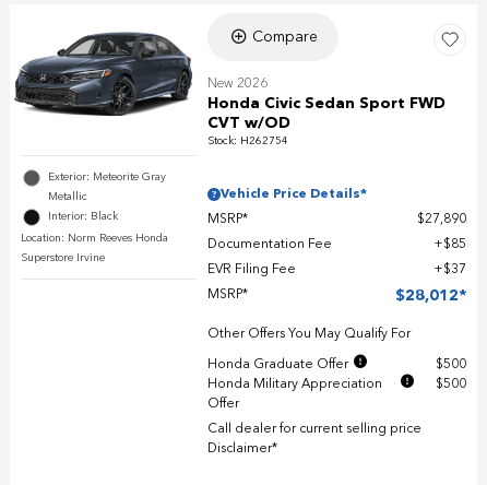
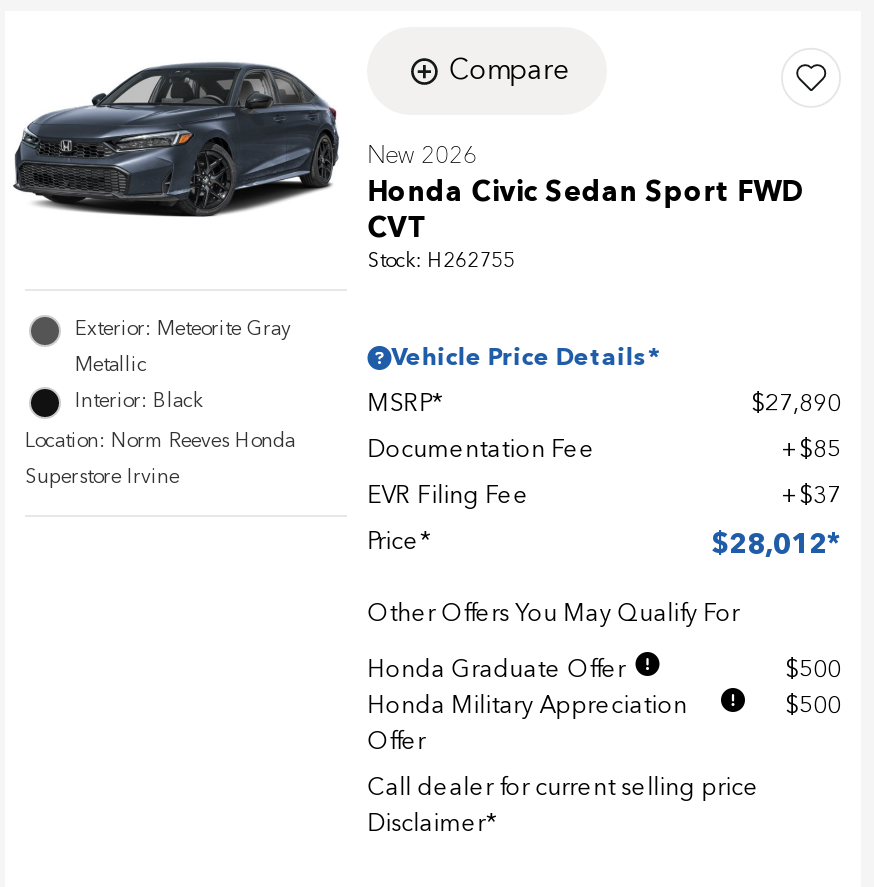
[208,115,291,146] CVT w/OD | Stock: H262754 -> [367,215,515,271] CVT | Stock: H262755
[208,288,248,301] MSRP* -> [367,531,429,555] Price*

